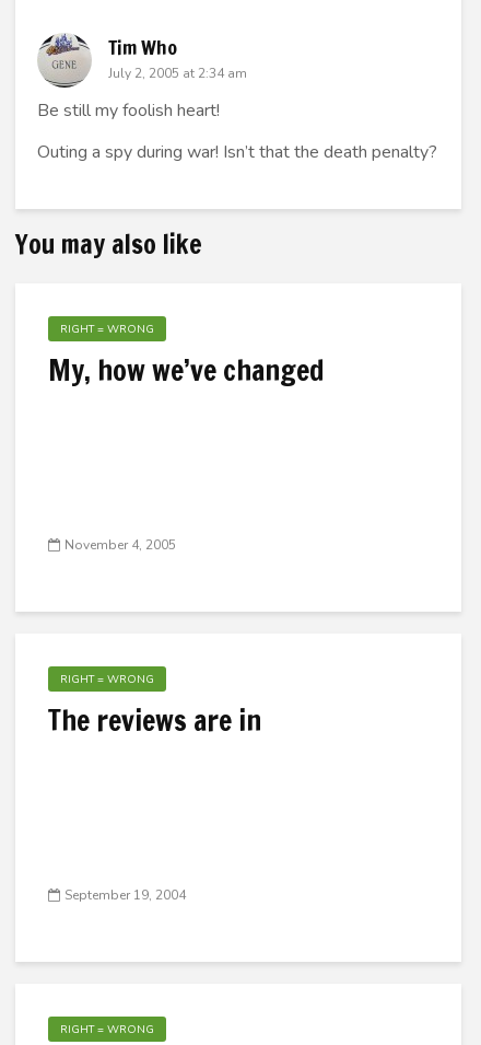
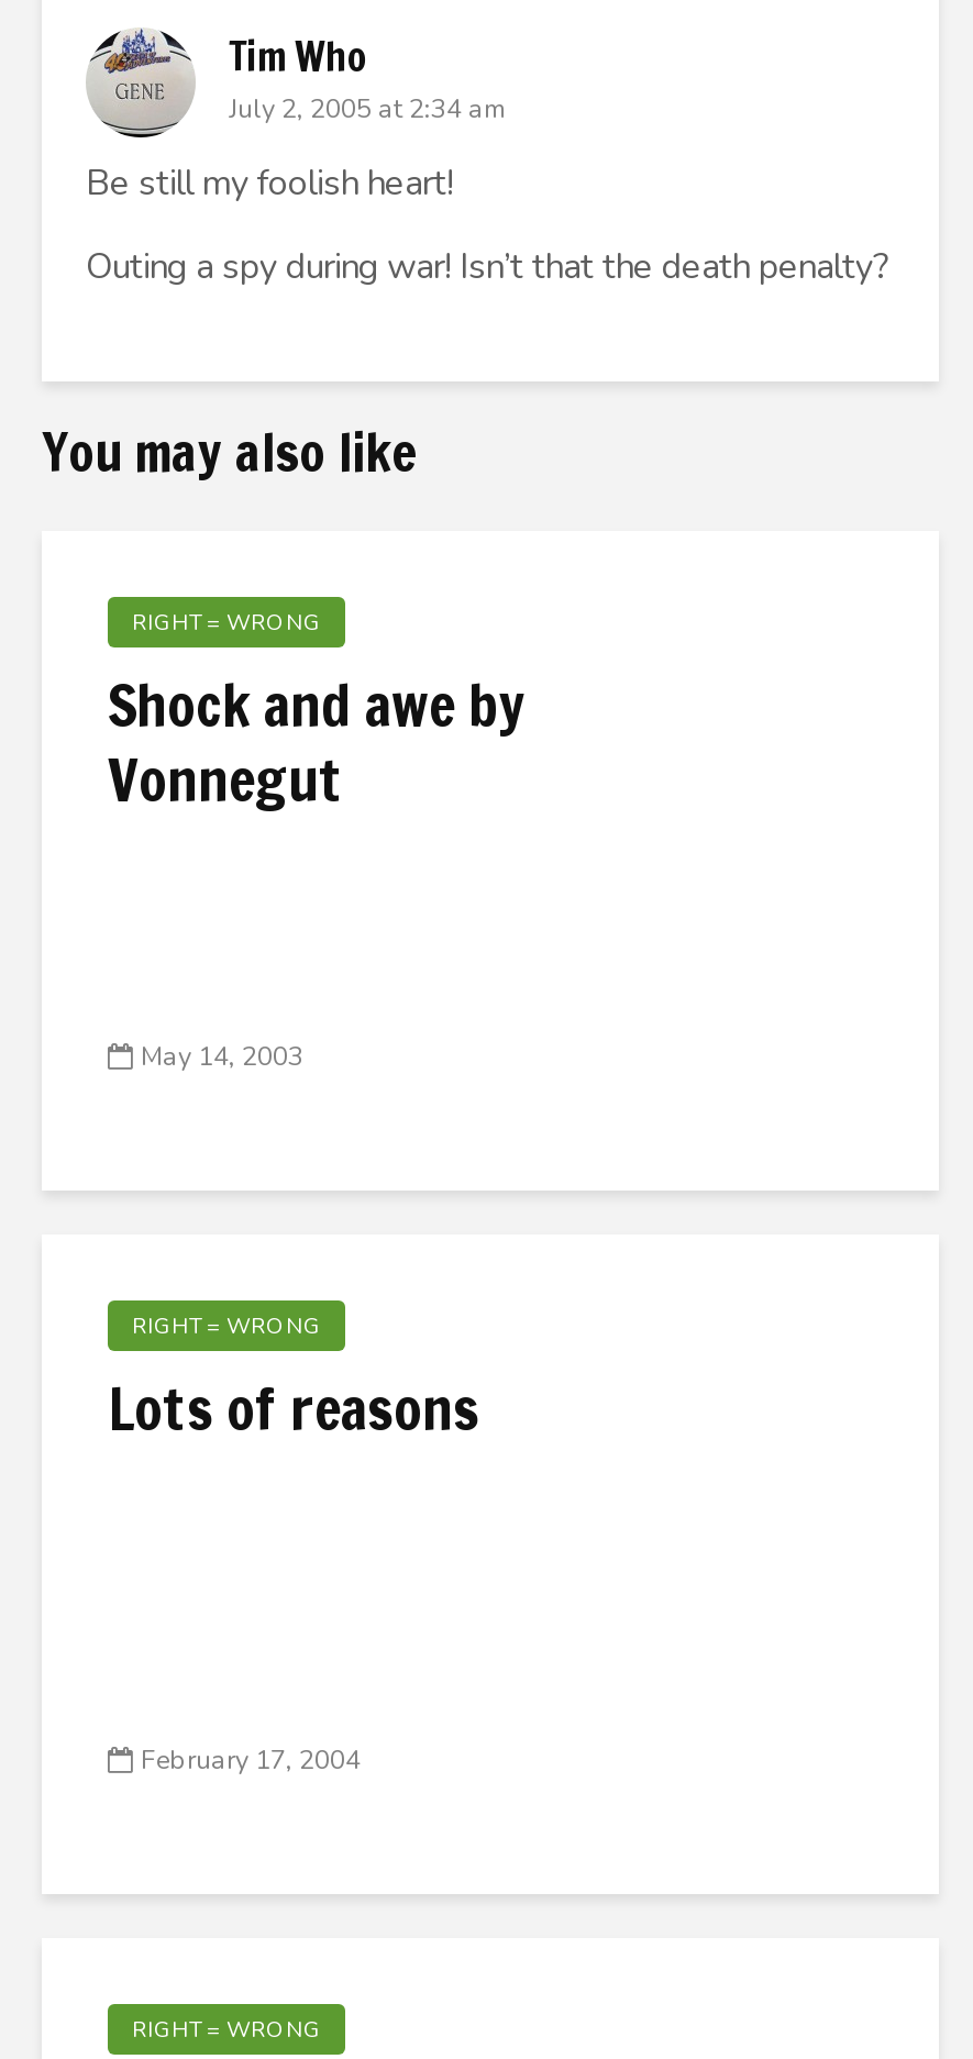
[48,350,325,391] My, how we’ve changed -> [108,665,526,821] Shock and awe by | Vonnegut
[64,536,176,554] November 4, 2005 -> [141,1039,303,1074] May 14, 2003
[48,700,261,741] The reviews are in -> [108,1369,479,1450] Lots of reasons
[64,886,186,904] September 19, 2004 -> [141,1743,361,1778] February 17, 2004

